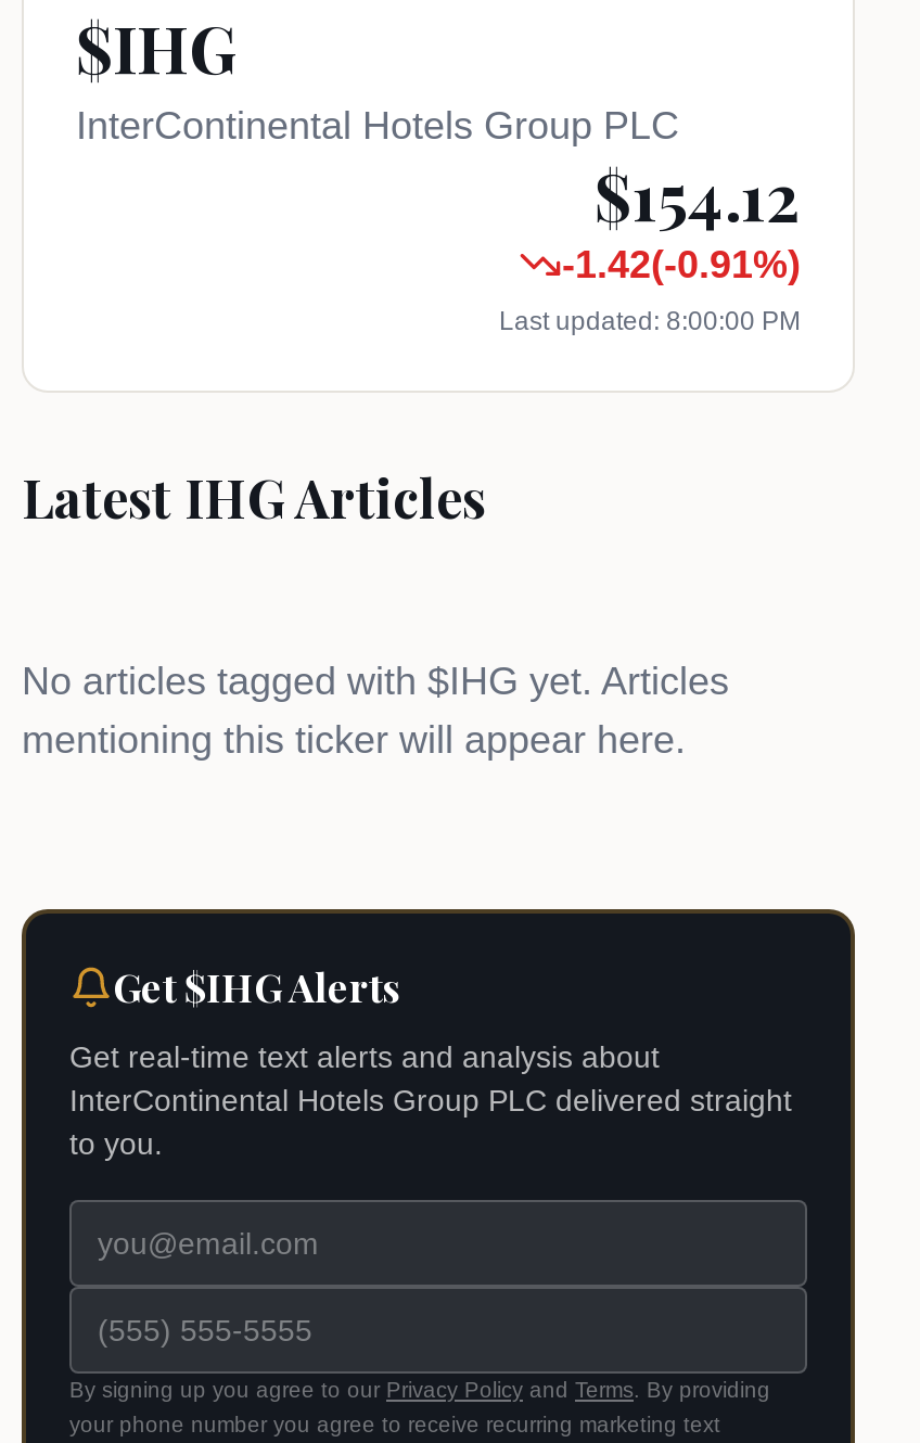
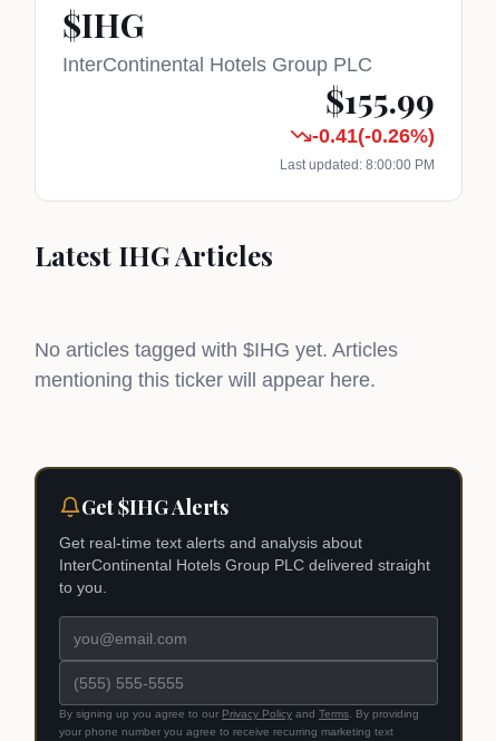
[595,152,801,239] $154.12 -> [325,78,435,123] $155.99
[562,243,801,286] -1.42(-0.91%) -> [312,125,435,147] -0.41(-0.26%)

